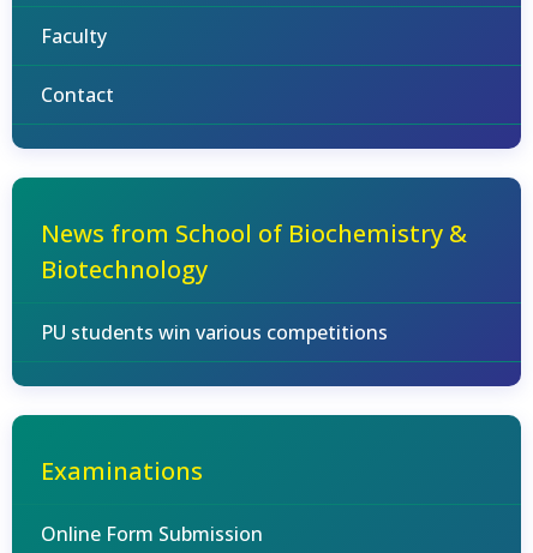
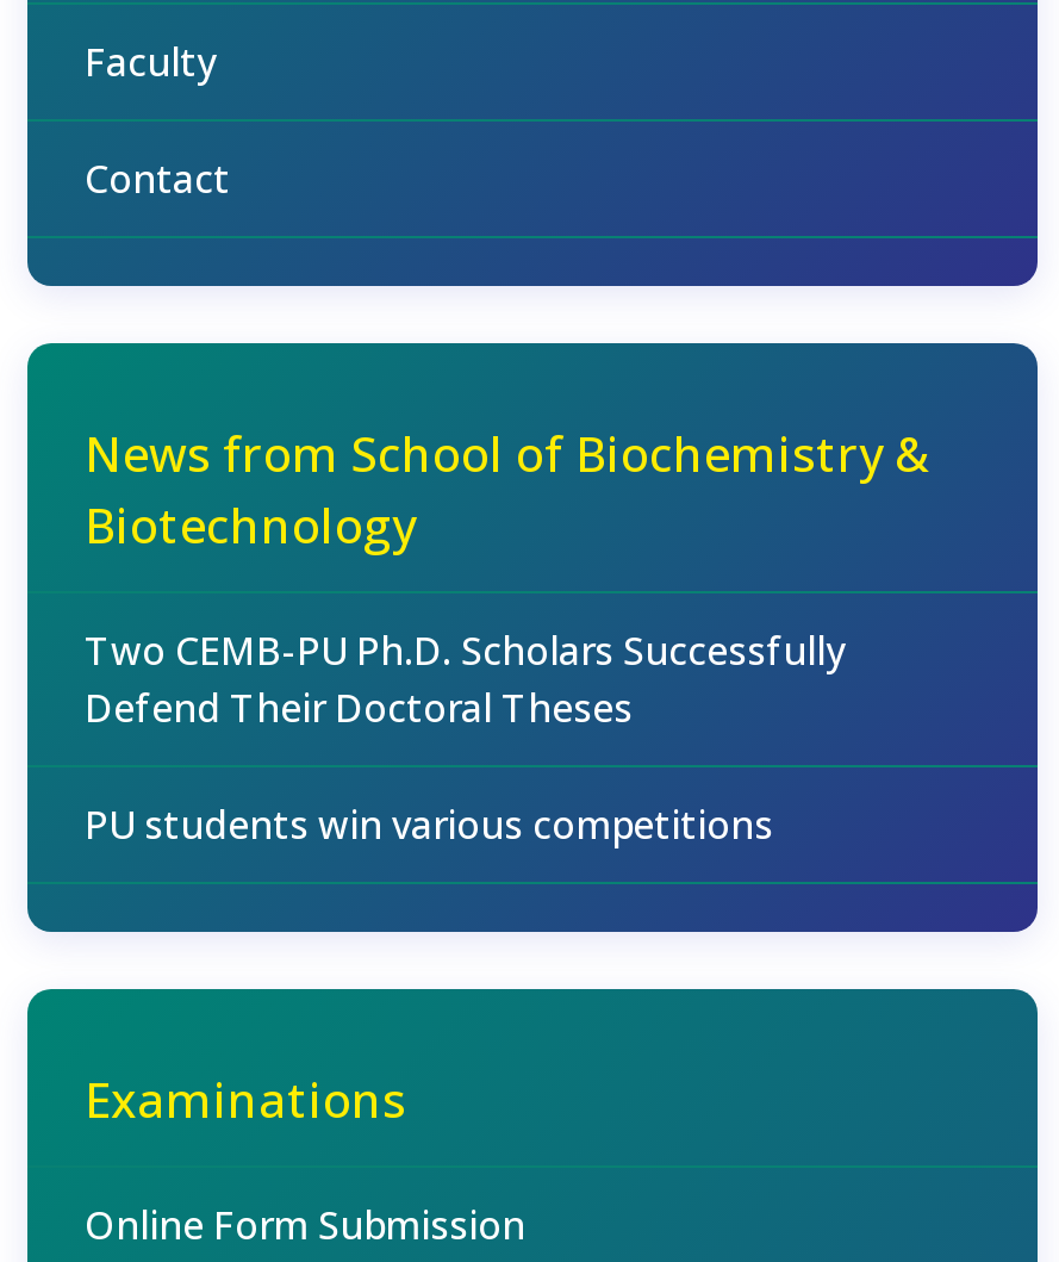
none -> [85,624,845,734] Two CEMB-PU Ph.D. Scholars Successfully | Defend Their Doctoral Theses

